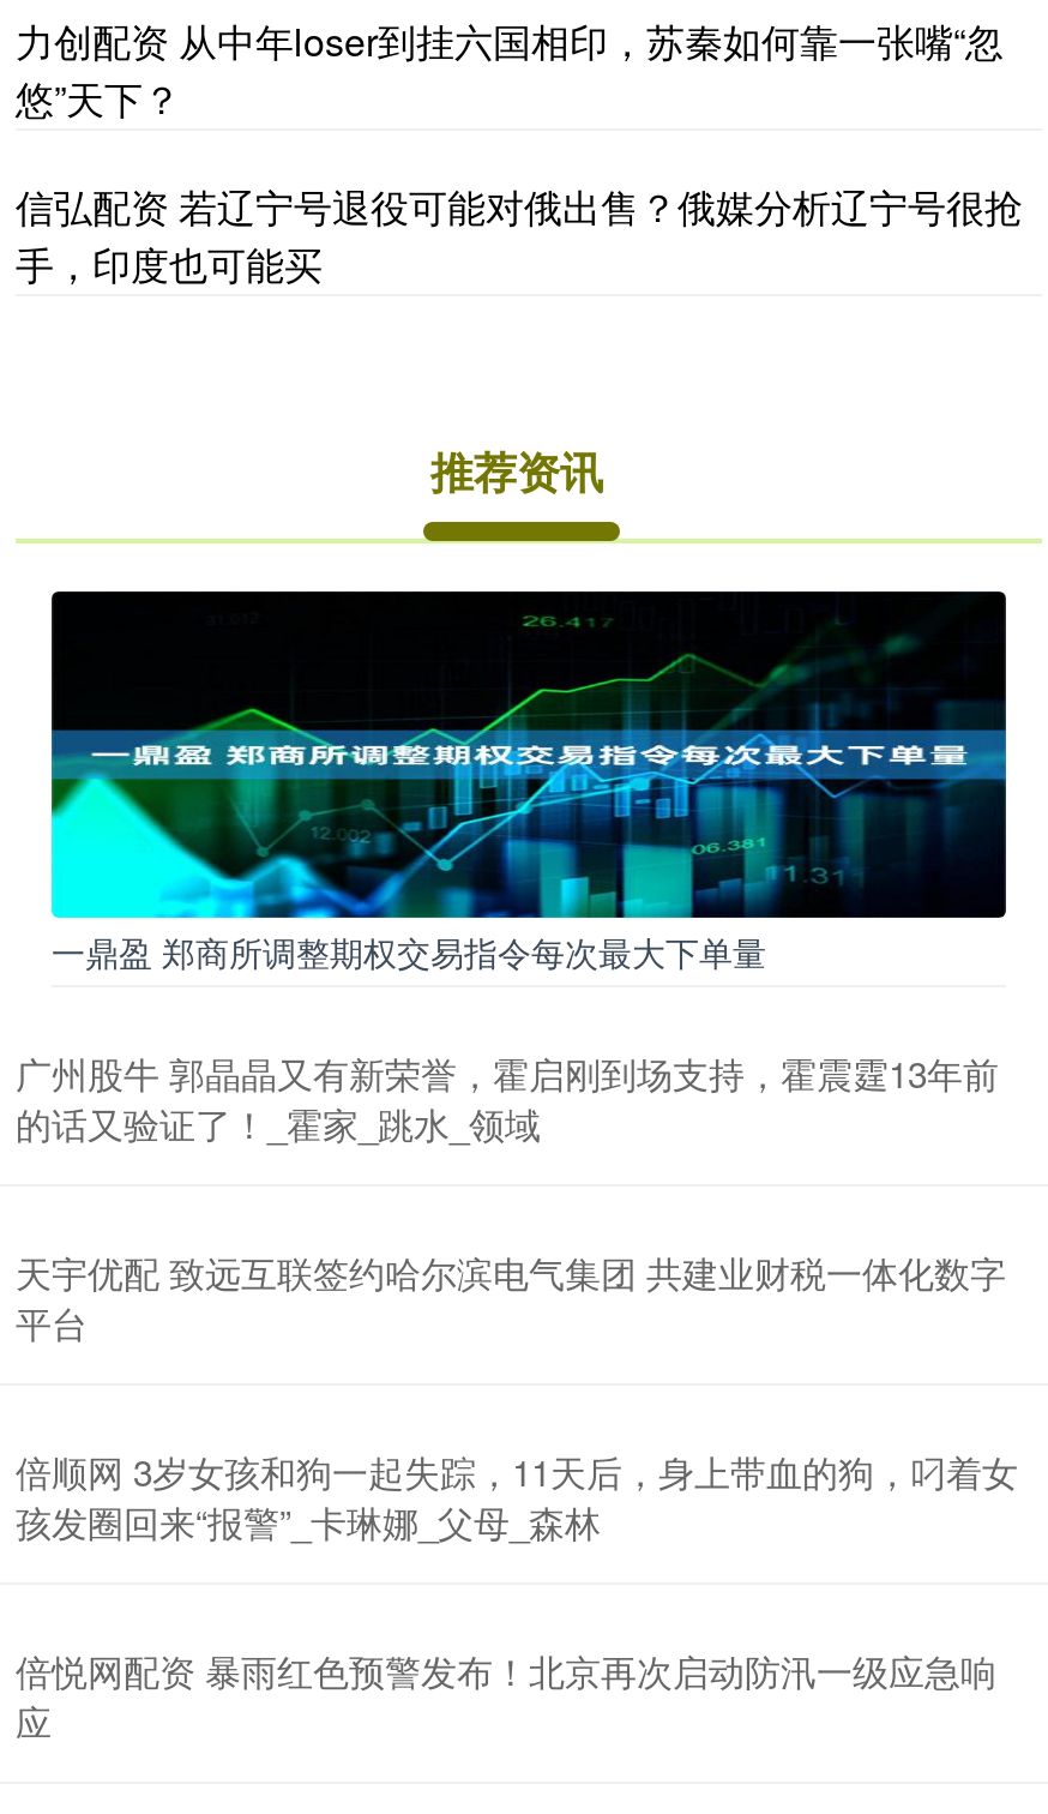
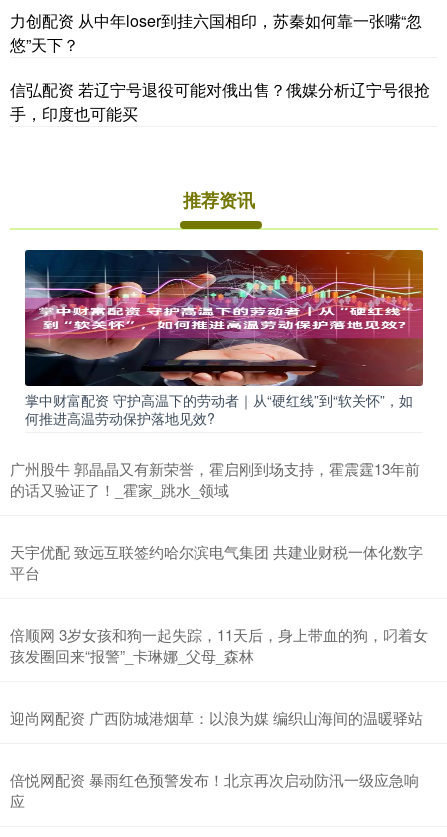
[49,589,1008,975] [image] | 一鼎盈 郑商所调整期权交易指令每次最大下单量 -> [24,249,424,428] [image] | 掌中财富配资 守护高温下的劳动者｜从“硬红线”到“软关怀”，如 | 何推进高温劳动保护落地见效?
none -> [10,707,423,728] 迎尚网配资 广西防城港烟草：以浪为媒 编织山海间的温暖驿站

